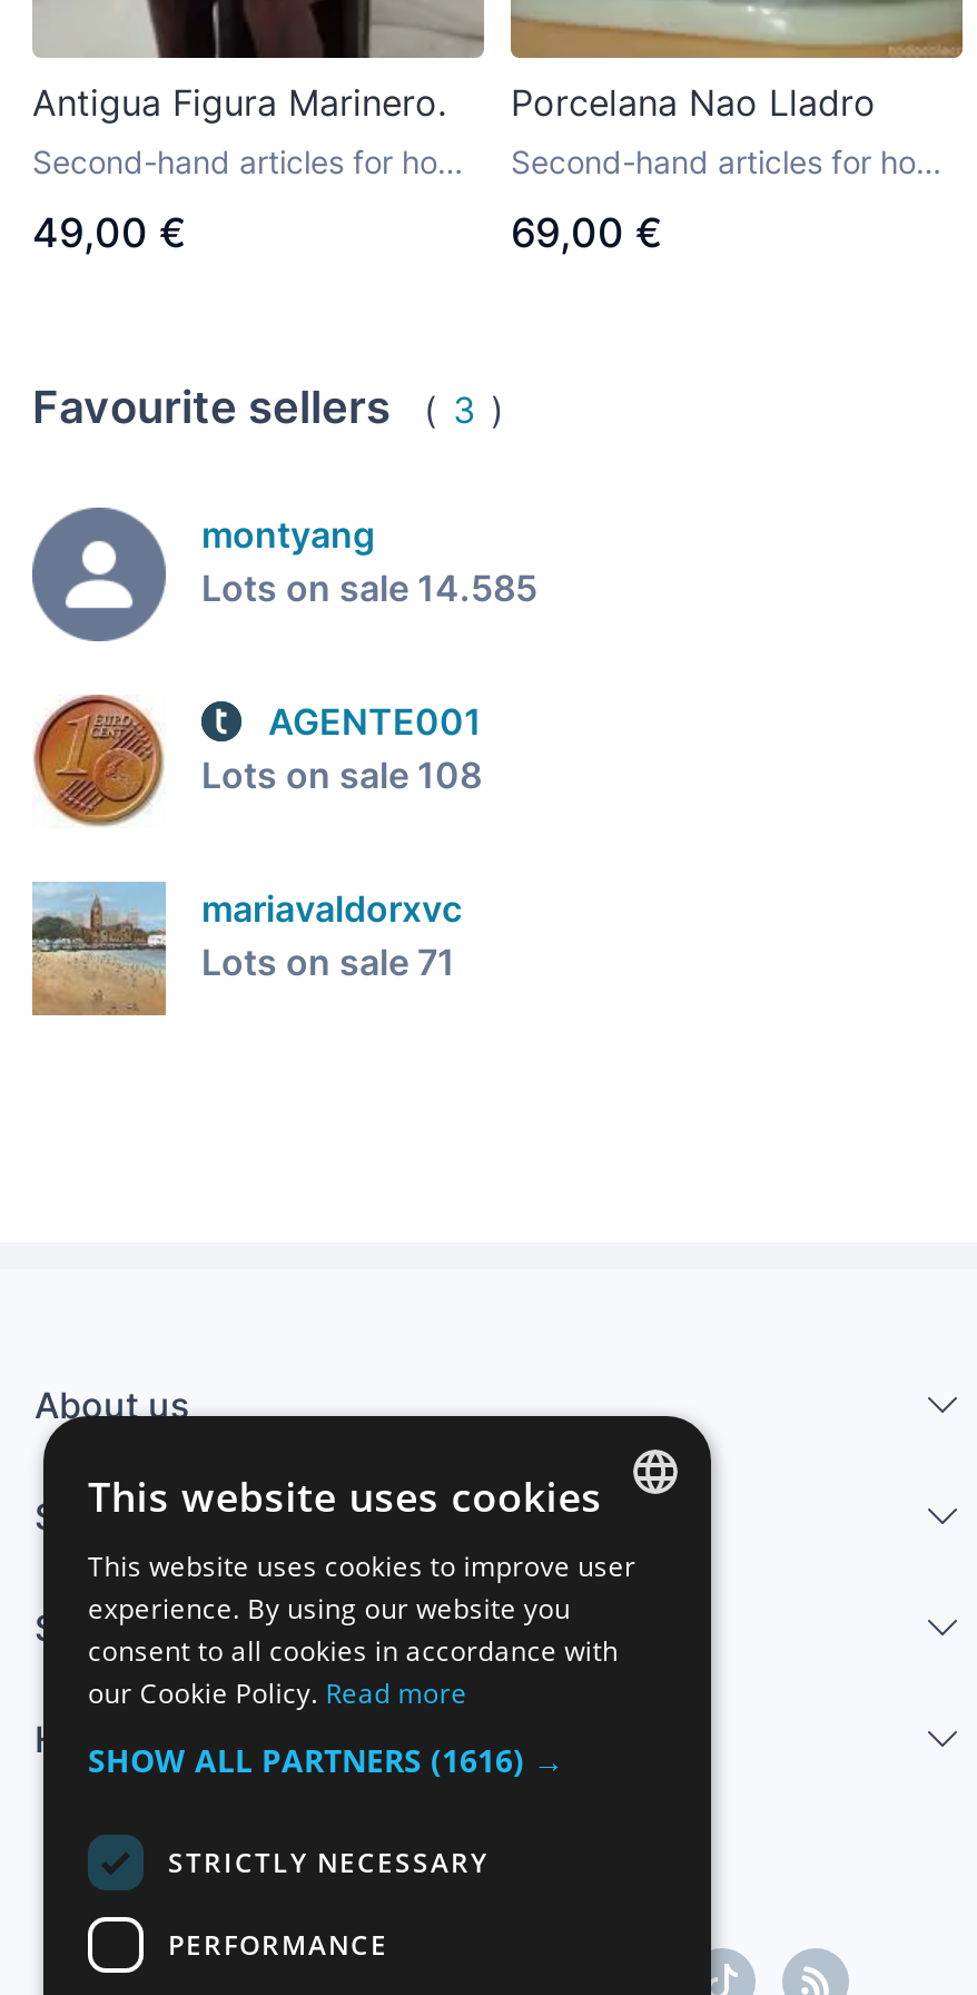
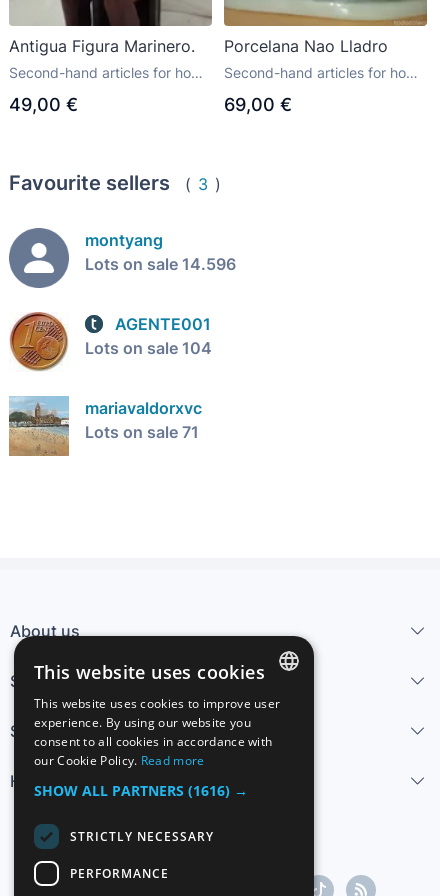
[201,566,537,610] Lots on sale 14.585 -> [85,254,236,274] Lots on sale 14.596
[201,753,482,797] Lots on sale 108 -> [85,338,212,358] Lots on sale 104

